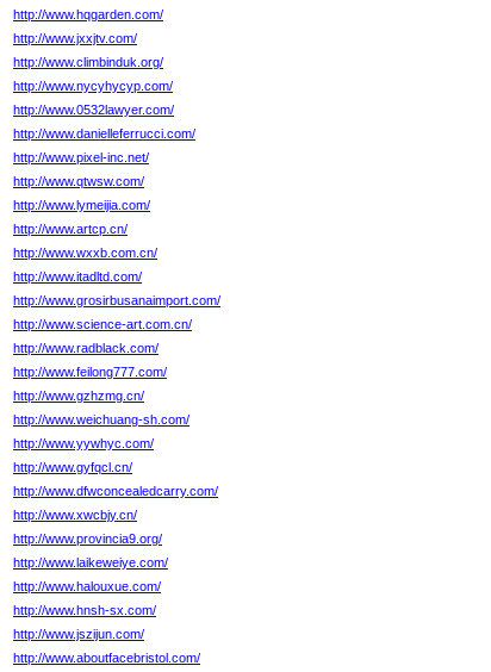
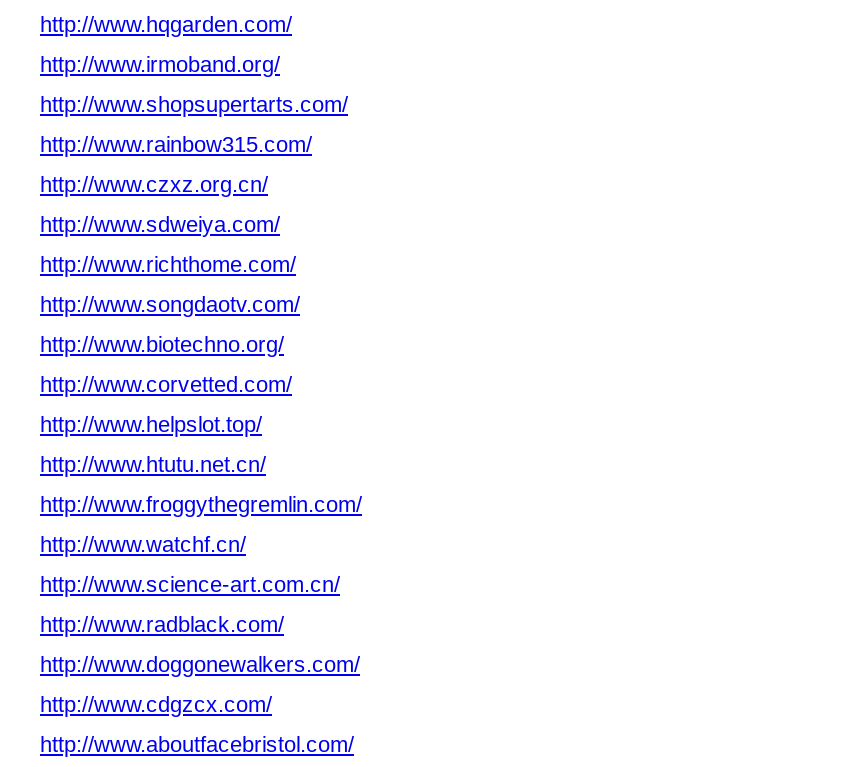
[13,31,220,308] http://www.jxxjtv.com/ | http://www.climbinduk.org/ | http://www.nycyhycyp.com/ | http://www.0532lawyer.com/ | http://www.danielleferrucci.com/ | http://www.pixel-inc.net/ | http://www.qtwsw.com/ | http://www.lymeijia.com/ | http://www.artcp.cn/ | http://www.wxxb.com.cn/ | http://www.itadltd.com/ | http://www.grosirbusanaimport.com/ -> [40,52,362,556] http://www.irmoband.org/ | http://www.shopsupertarts.com/ | http://www.rainbow315.com/ | http://www.czxz.org.cn/ | http://www.sdweiya.com/ | http://www.richthome.com/ | http://www.songdaotv.com/ | http://www.biotechno.org/ | http://www.corvetted.com/ | http://www.helpslot.top/ | http://www.htutu.net.cn/ | http://www.froggythegremlin.com/ | http://www.watchf.cn/
moved [13,317,192,355] -> [40,572,340,636]: http://www.science-art.com.cn/ | http://www.radblack.com/
[13,365,218,641] http://www.feilong777.com/ | http://www.gzhzmg.cn/ | http://www.weichuang-sh.com/ | http://www.yywhyc.com/ | http://www.gyfqcl.cn/ | http://www.dfwconcealedcarry.com/ | http://www.xwcbjy.cn/ | http://www.provincia9.org/ | http://www.laikeweiye.com/ | http://www.halouxue.com/ | http://www.hnsh-sx.com/ | http://www.jszijun.com/ -> [40,652,360,716] http://www.doggonewalkers.com/ | http://www.cdgzcx.com/

